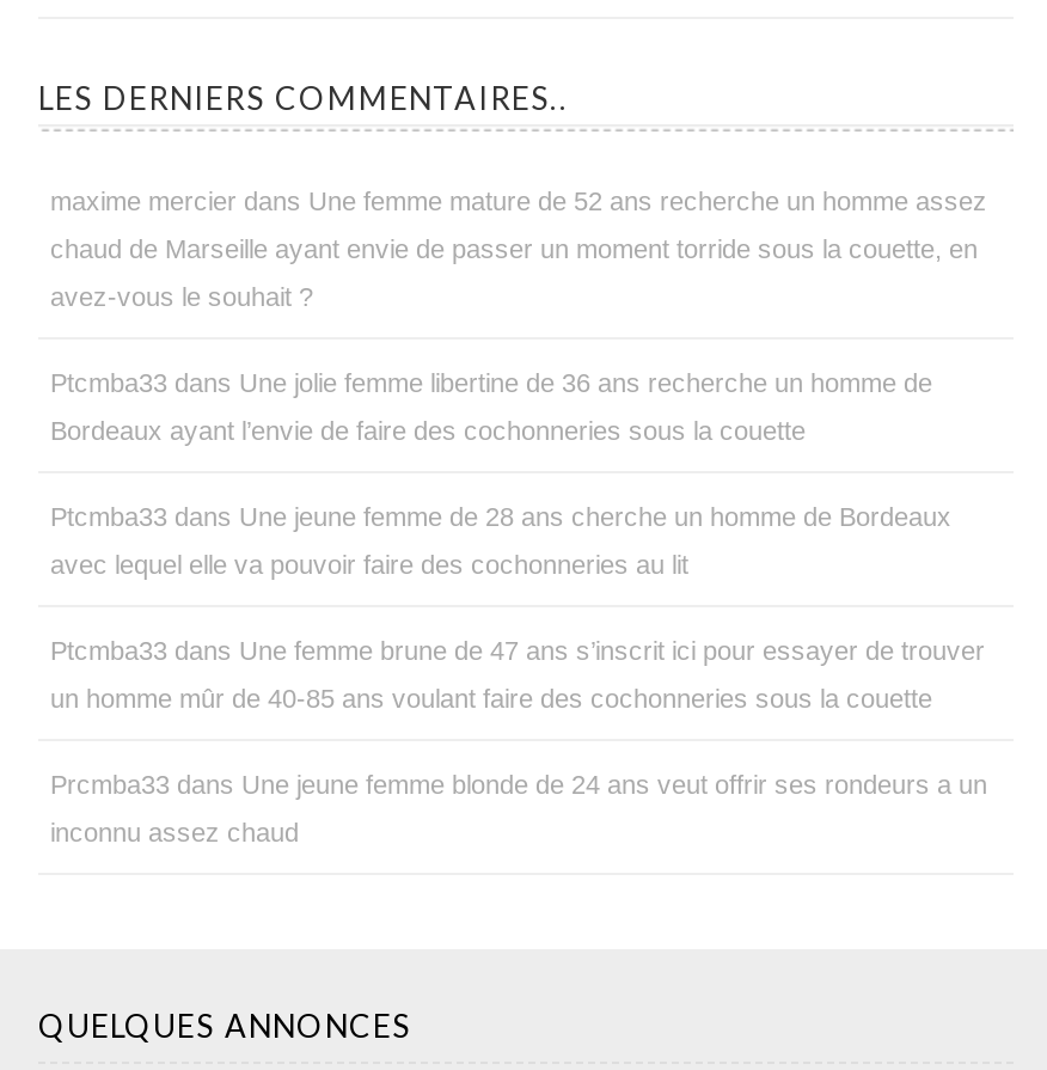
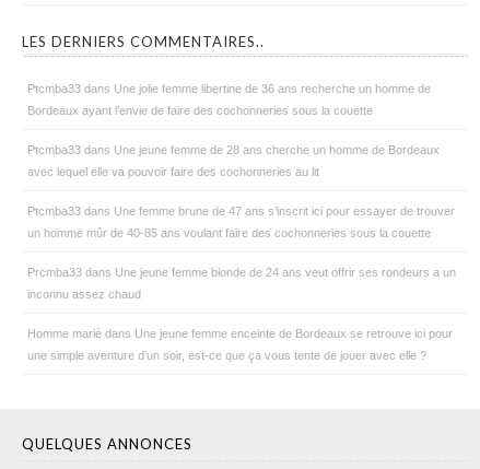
[50,186,987,310] maxime mercier dans Une femme mature de 52 ans recherche un homme assez | chaud de Marseille ayant envie de passer un moment torride sous la couette, en | avez-vous le souhait ? -> none
moved [50,367,987,845] -> [27,82,456,300]: Ptcmba33 dans Une jolie femme libertine de 36 ans recherche un homme de | Bordeaux ayant l’envie de faire des cochonneries sous la couette | Ptcmba33 dans Une jeune femme de 28 ans cherche un homme de Bordeaux | avec lequel elle va pouvoir faire des cochonneries au lit | Ptcmba33 dans Une femme brune de 47 ans s’inscrit ici pour essayer de trouver | un homme mûr de 40-85 ans voulant faire des cochonneries sous la couette | Prcmba33 dans Une jeune femme blonde de 24 ans veut offrir ses rondeurs a un | inconnu assez chaud
none -> [27,326,453,361] Homme marié dans Une jeune femme enceinte de Bordeaux se retrouve ici pour | une simple aventure d’un soir, est-ce que ça vous tente de jouer avec elle ?

